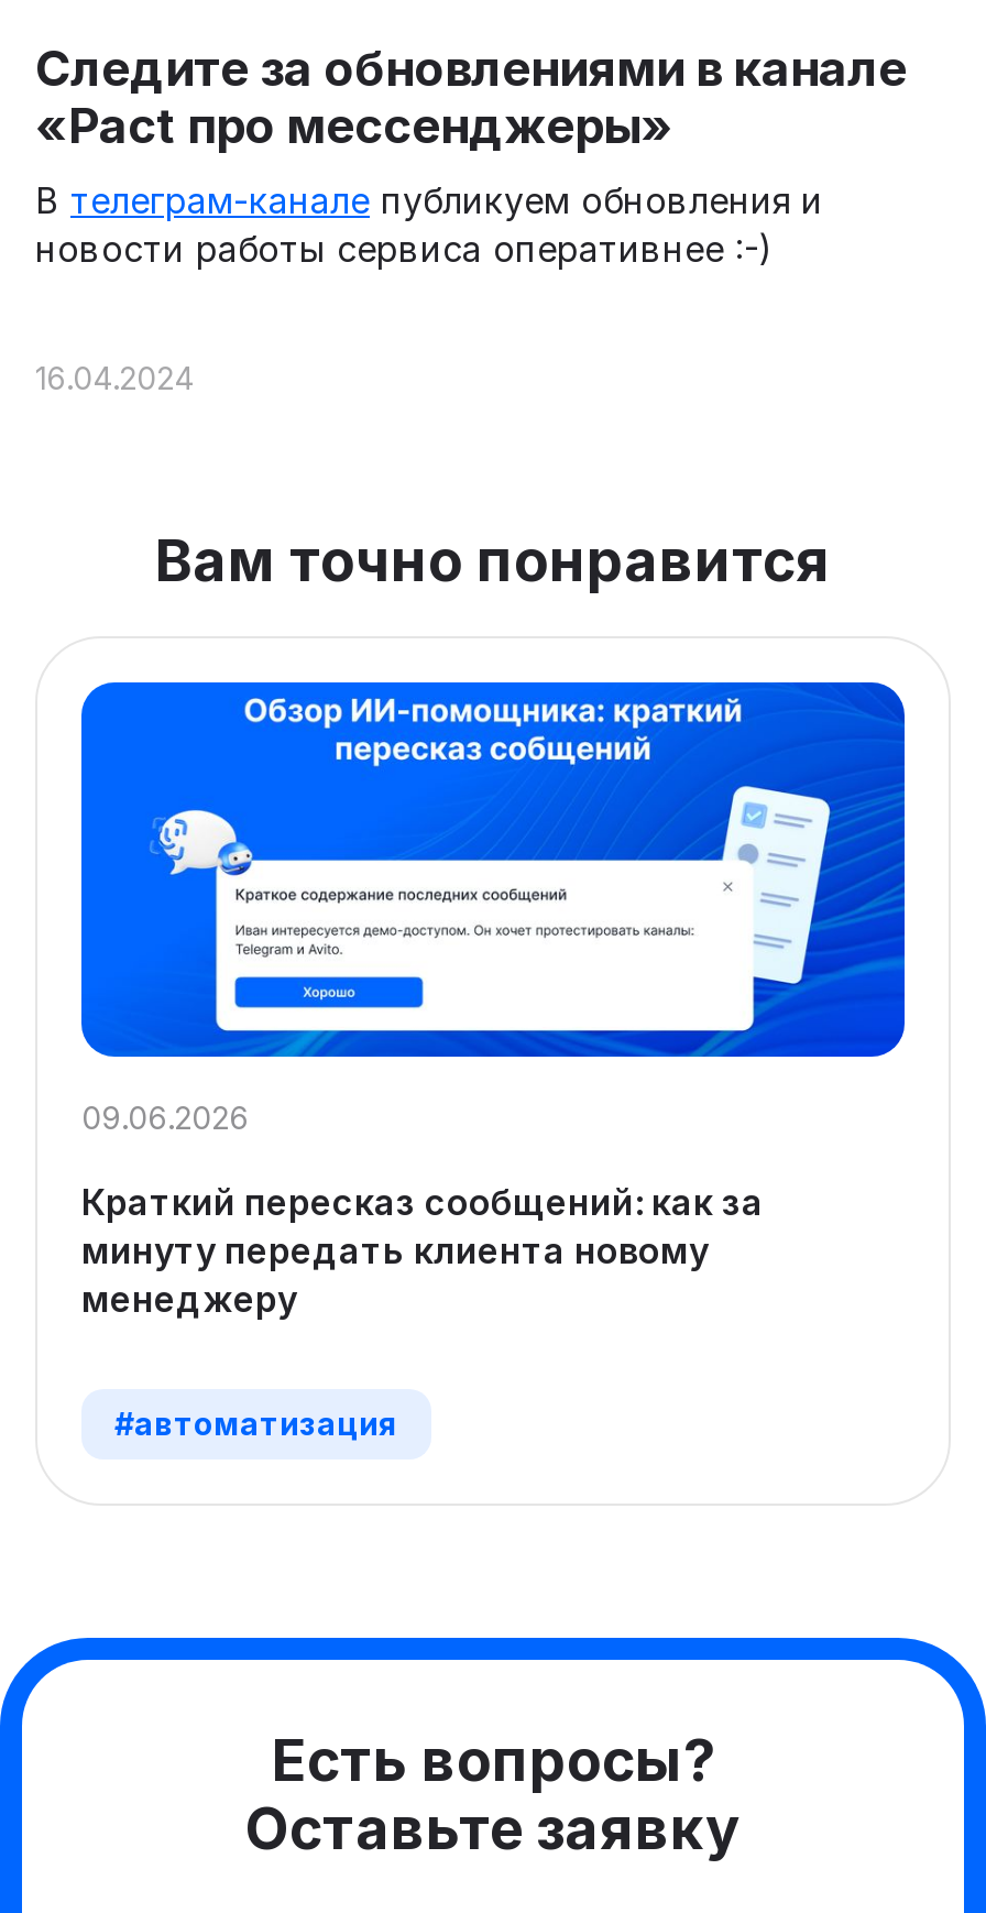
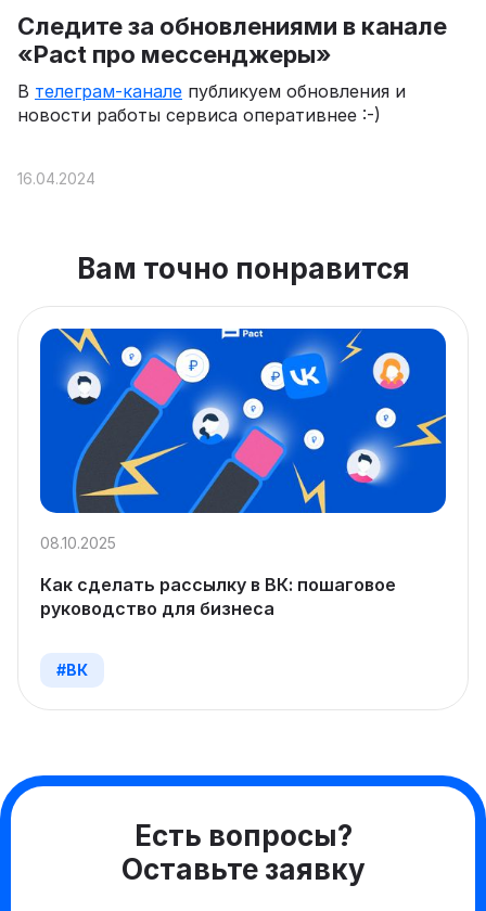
[81,680,830,1136] [image] | 09.06.2026 -> [40,328,446,552] [image] | 08.10.2025
[81,1180,764,1321] Краткий пересказ сообщений: как за | минуту передать клиента новому | менеджеру -> [40,574,396,619] Как сделать рассылку в ВК: пошаговое | руководство для бизнеса
[114,1405,398,1442] #автоматизация -> [56,661,88,679] #ВК

